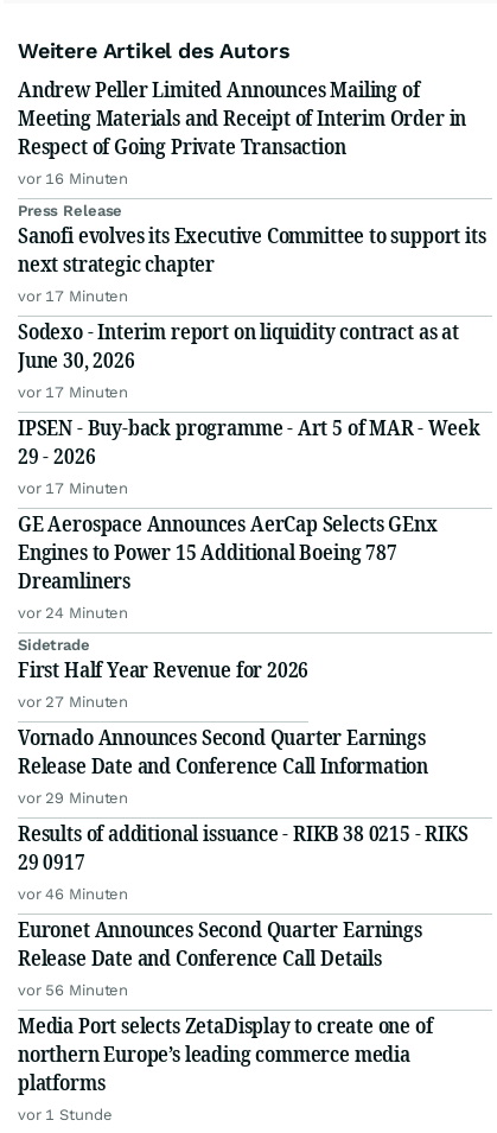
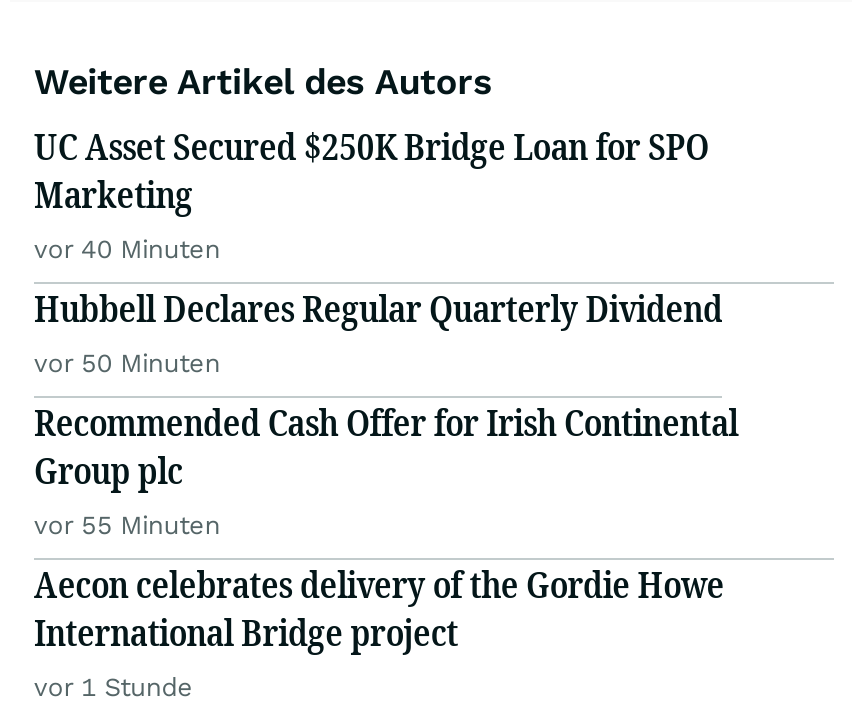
[18,75,486,1096] Andrew Peller Limited Announces Mailing of | Meeting Materials and Receipt of Interim Order in | Respect of Going Private Transaction | vor 16 Minuten | Press Release | Sanofi evolves its Executive Committee to support its | next strategic chapter | vor 17 Minuten | Sodexo - Interim report on liquidity contract as at | June 30, 2026 | vor 17 Minuten | IPSEN - Buy-back programme - Art 5 of MAR - Week | 29 - 2026 | vor 17 Minuten | GE Aerospace Announces AerCap Selects GEnx | Engines to Power 15 Additional Boeing 787 | Dreamliners | vor 24 Minuten | Sidetrade | First Half Year Revenue for 2026 | vor 27 Minuten | Vornado Announces Second Quarter Earnings | Release Date and Conference Call Information | vor 29 Minuten | Results of additional issuance - RIKB 38 0215 - RIKS | 29 0917 | vor 46 Minuten | Euronet Announces Second Quarter Earnings | Release Date and Conference Call Details | vor 56 Minuten | Media Port selects ZetaDisplay to create one of | northern Europe’s leading commerce media | platforms -> [34,122,738,656] UC Asset Secured $250K Bridge Loan for SPO | Marketing | vor 40 Minuten | Hubbell Declares Regular Quarterly Dividend | vor 50 Minuten | Recommended Cash Offer for Irish Continental | Group plc | vor 55 Minuten | Aecon celebrates delivery of the Gordie Howe | International Bridge project

